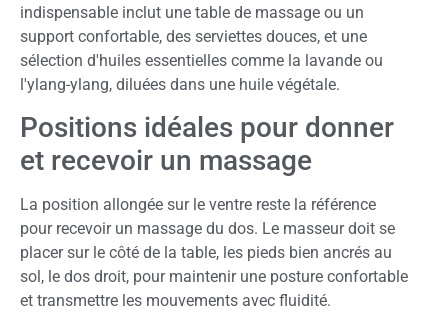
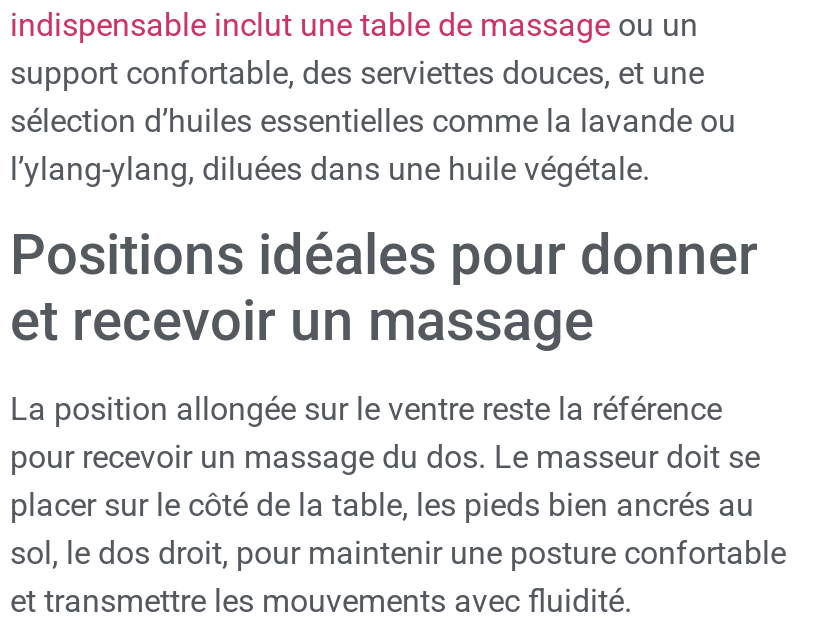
[20,51,383,70] sélection d'huiles essentielles comme la lavande ou -> [10,102,736,140] sélection d’huiles essentielles comme la lavande ou
[20,75,340,94] l'ylang-ylang, diluées dans une huile végétale. -> [10,150,650,188] l’ylang-ylang, diluées dans une huile végétale.

